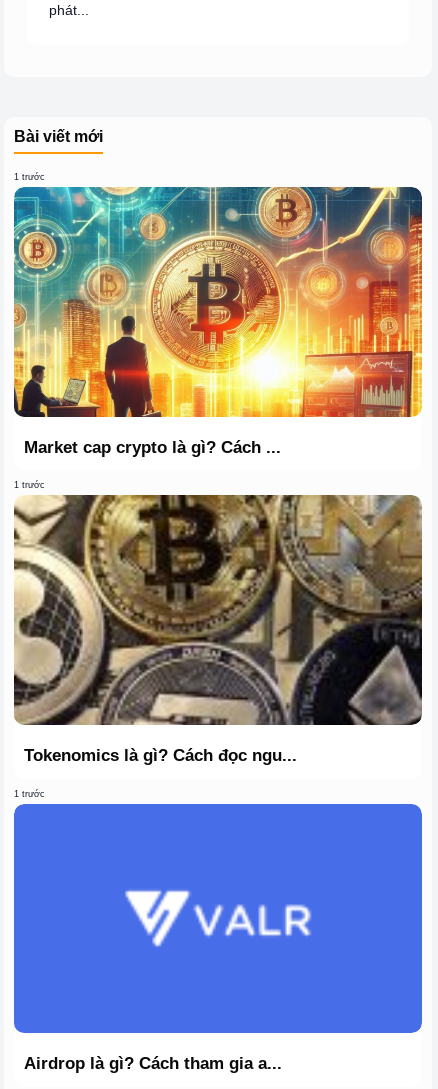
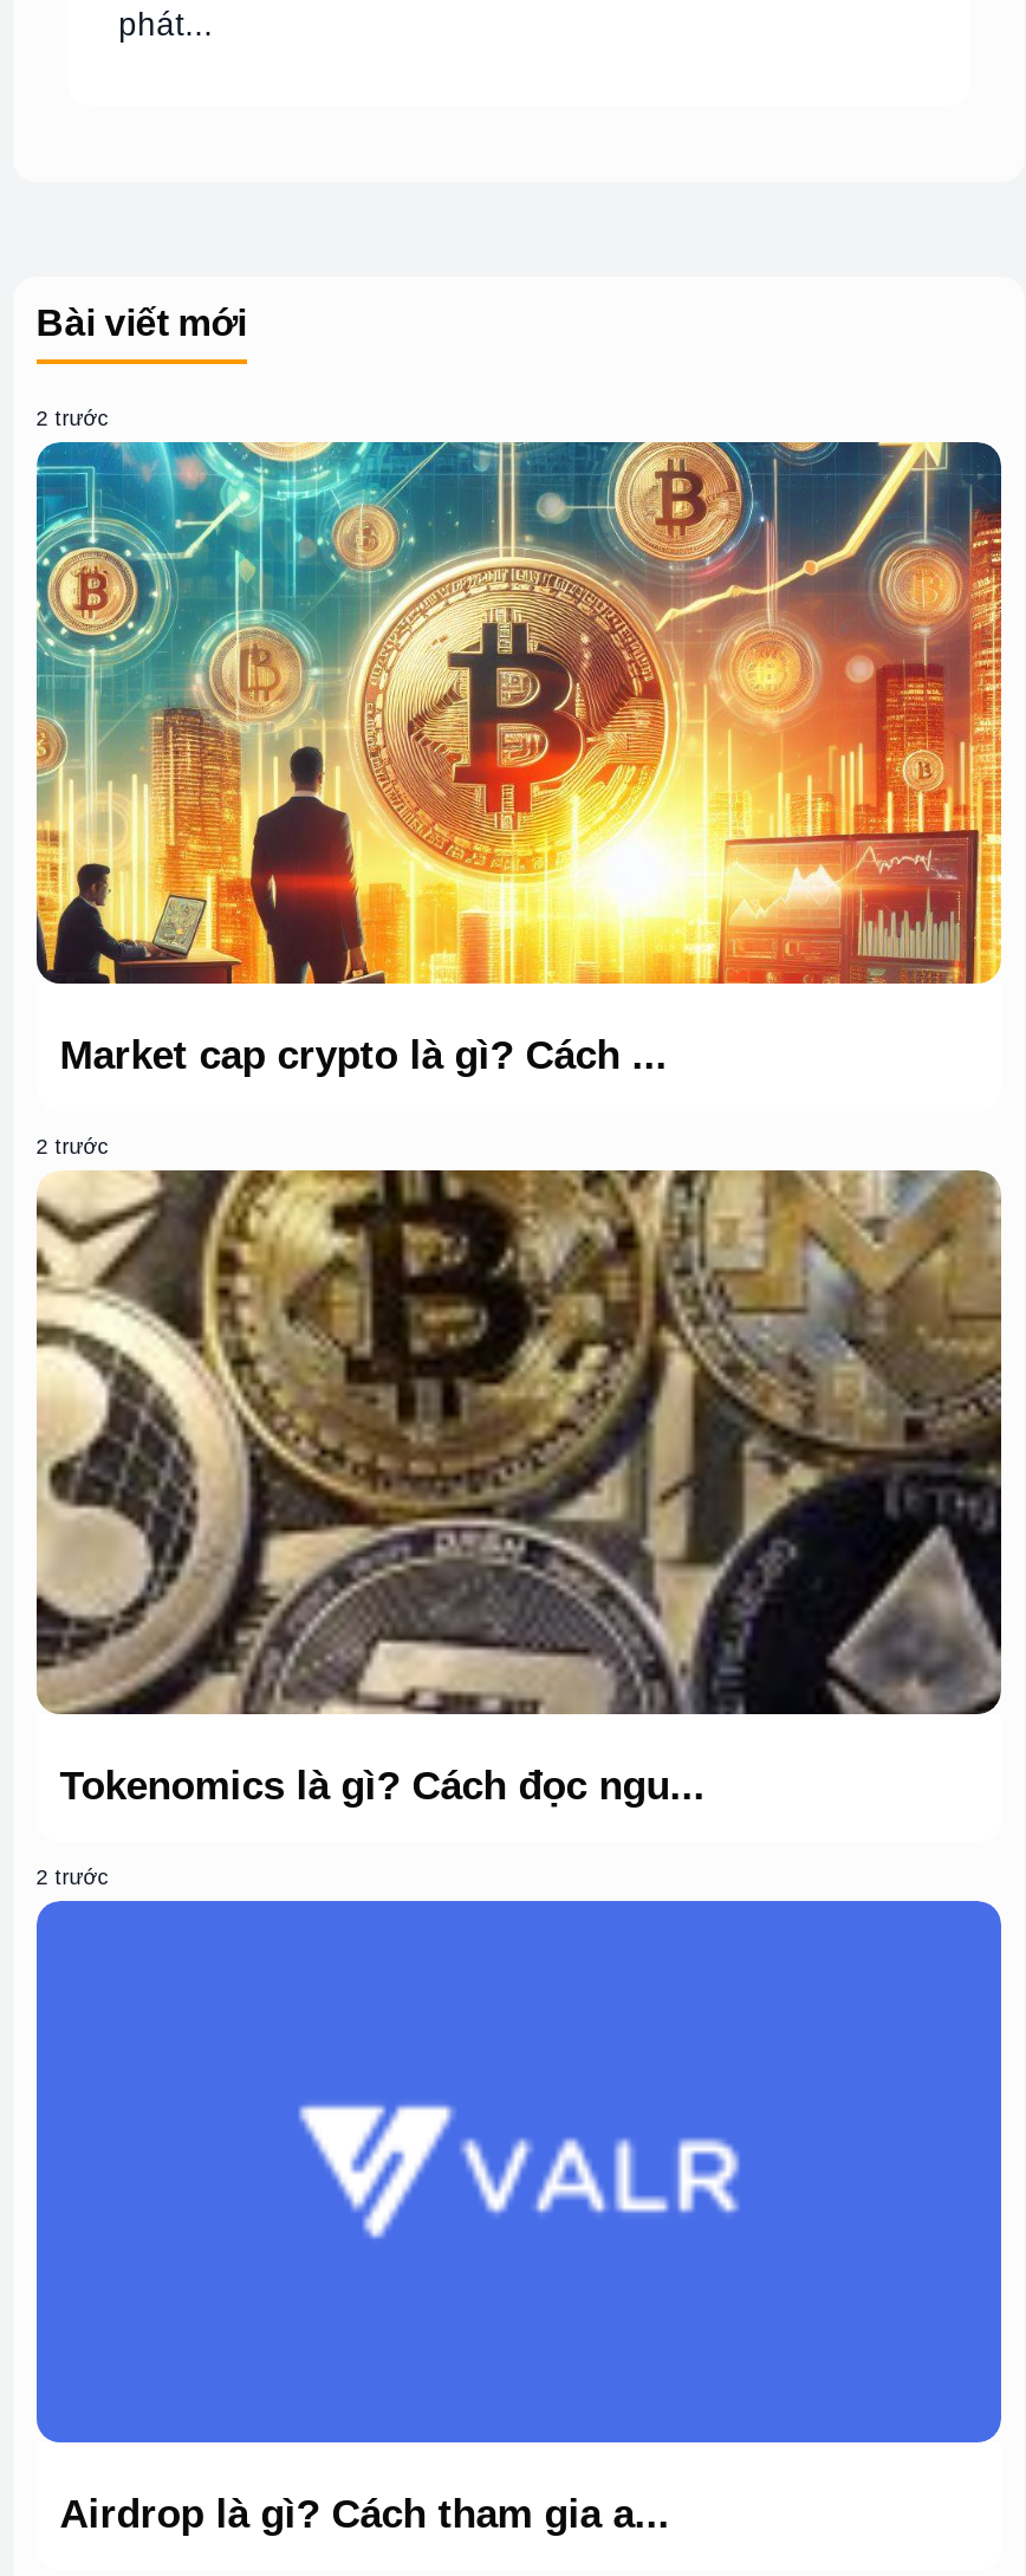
[14,172,45,182] 1 trước -> [36,406,109,430] 2 trước
[14,480,45,490] 1 trước -> [36,1135,109,1159] 2 trước
[14,789,45,799] 1 trước -> [36,1865,109,1888] 2 trước

